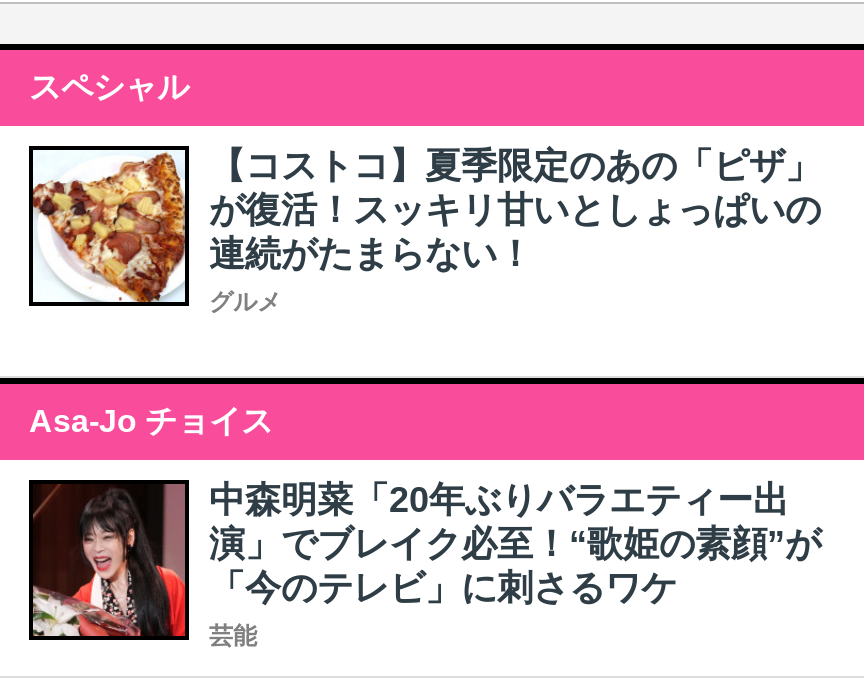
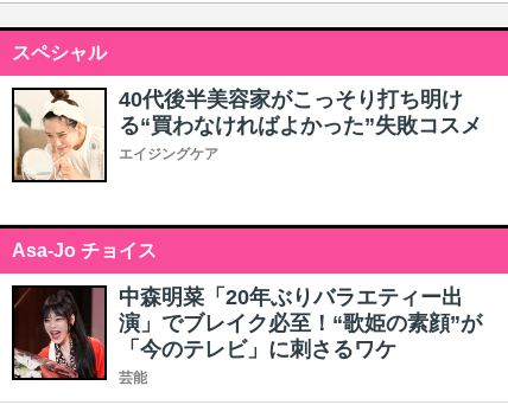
[31,146,821,316] [image] | 【コストコ】夏季限定のあの「ピザ」 | が復活！スッキリ甘いとしょっぱいの | 連続がたまらない！ | グルメ -> [13,88,482,181] [image] | 40代後半美容家がこっそり打ち明け | る“買わなければよかった”失敗コスメ | エイジングケア

